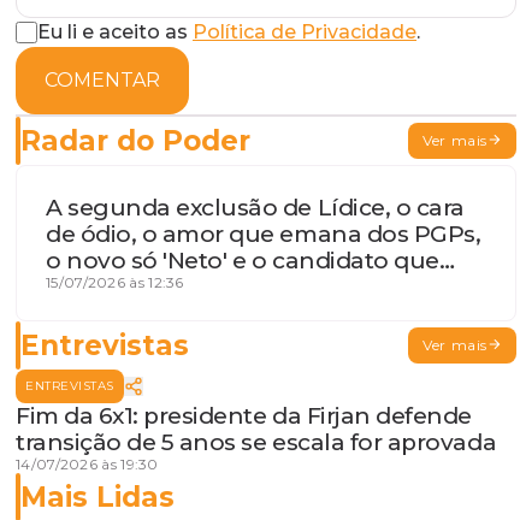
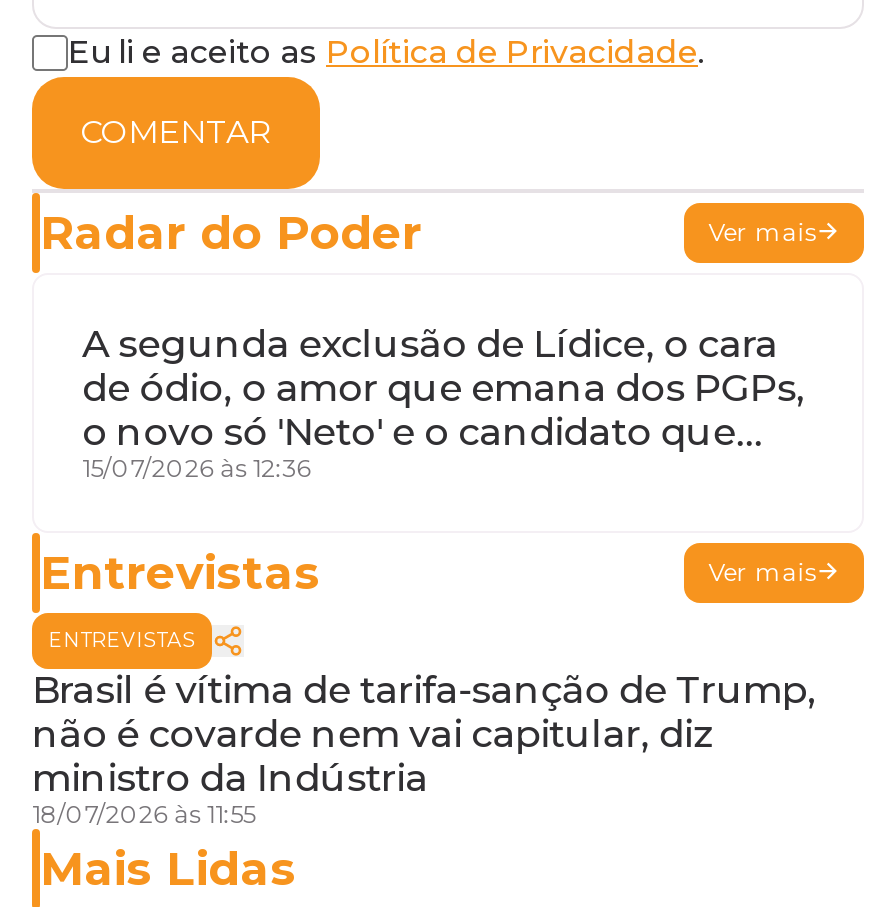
[16,403,496,474] Fim da 6x1: presidente da Firjan defende | transição de 5 anos se escala for aprovada | 14/07/2026 às 19:30 -> [32,668,816,830] Brasil é vítima de tarifa-sanção de Trump, | não é covarde nem vai capitular, diz | ministro da Indústria | 18/07/2026 às 11:55

